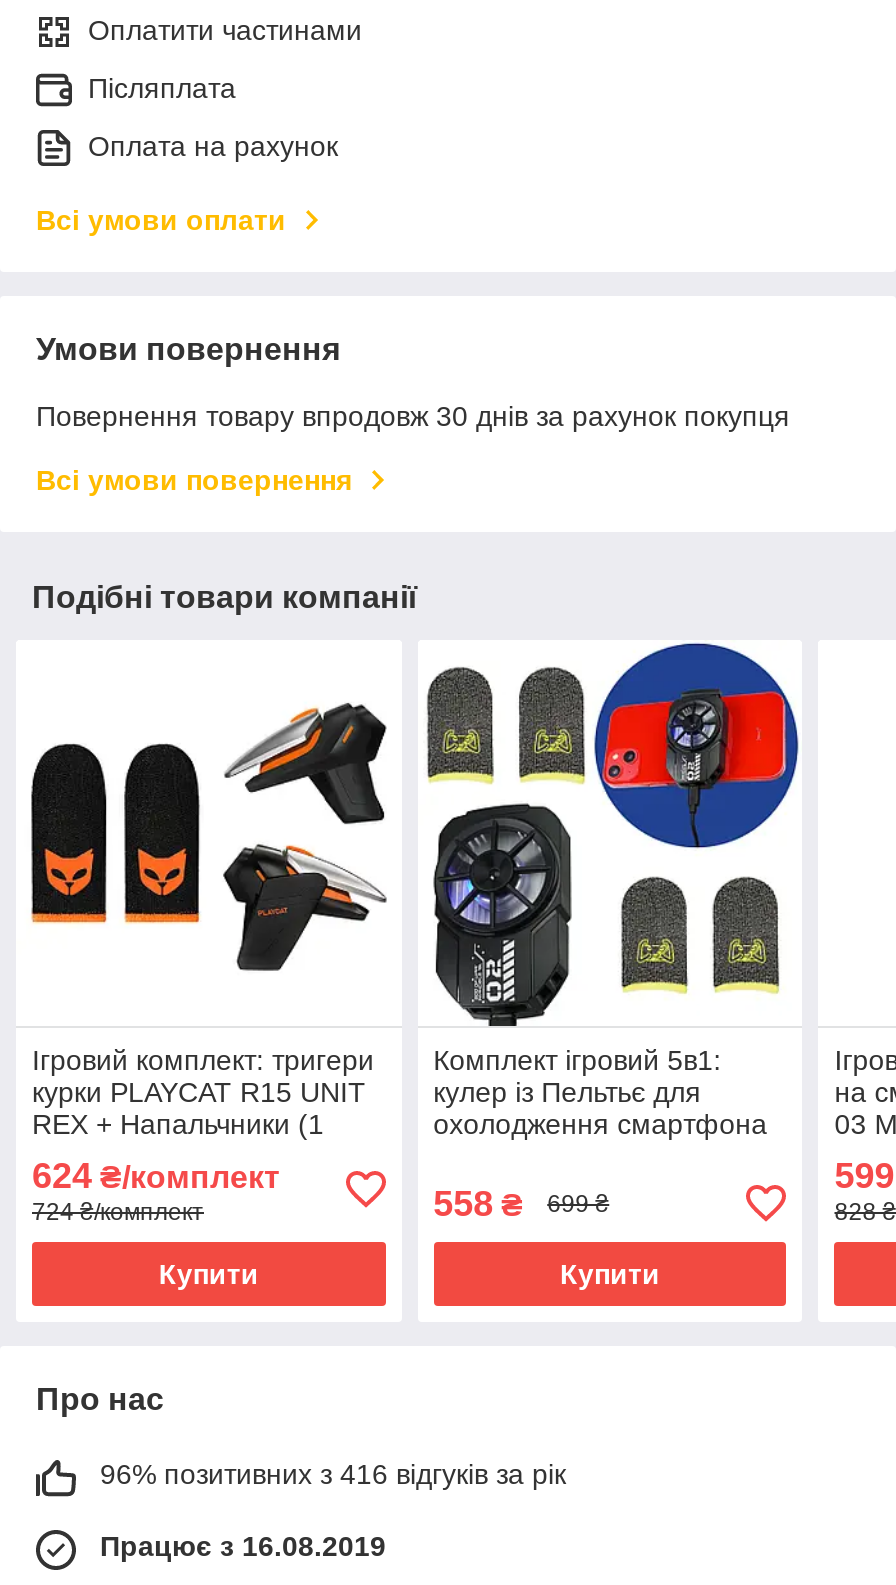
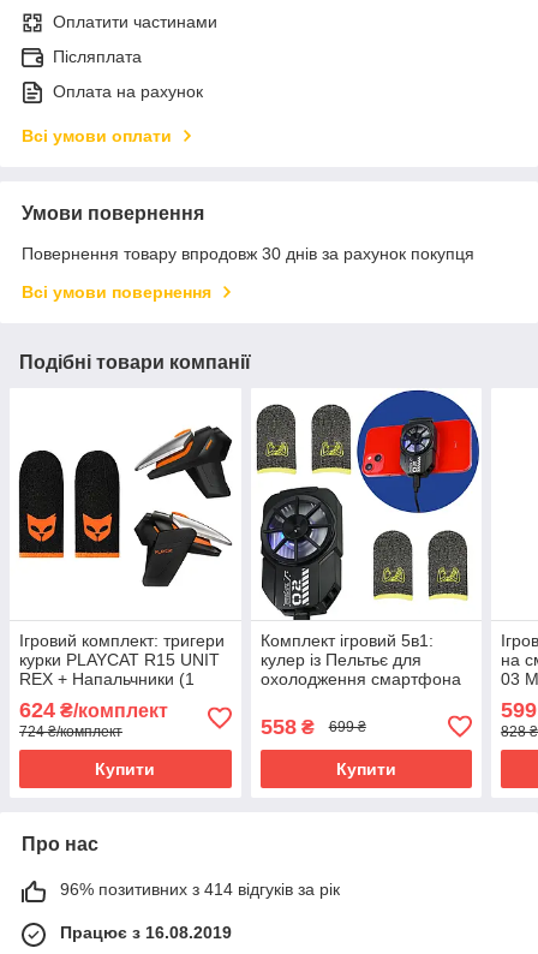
[100,1458,566,1490] 96% позитивних з 416 відгуків за рік -> [60,879,340,898] 96% позитивних з 414 відгуків за рік

